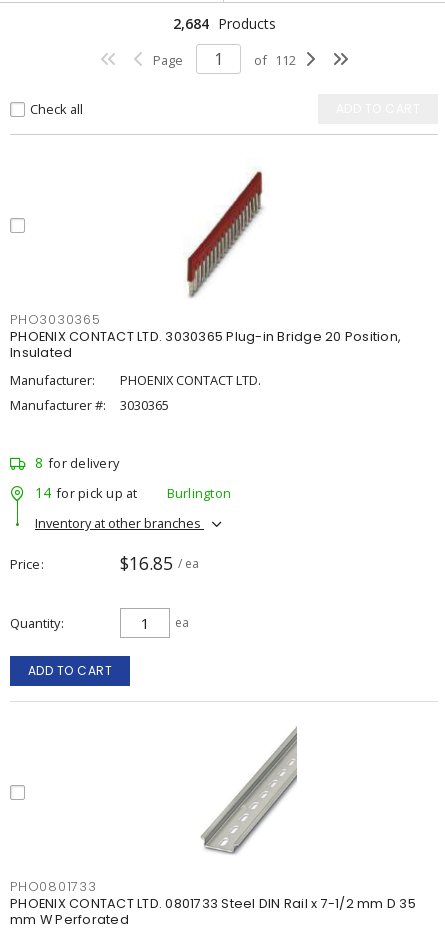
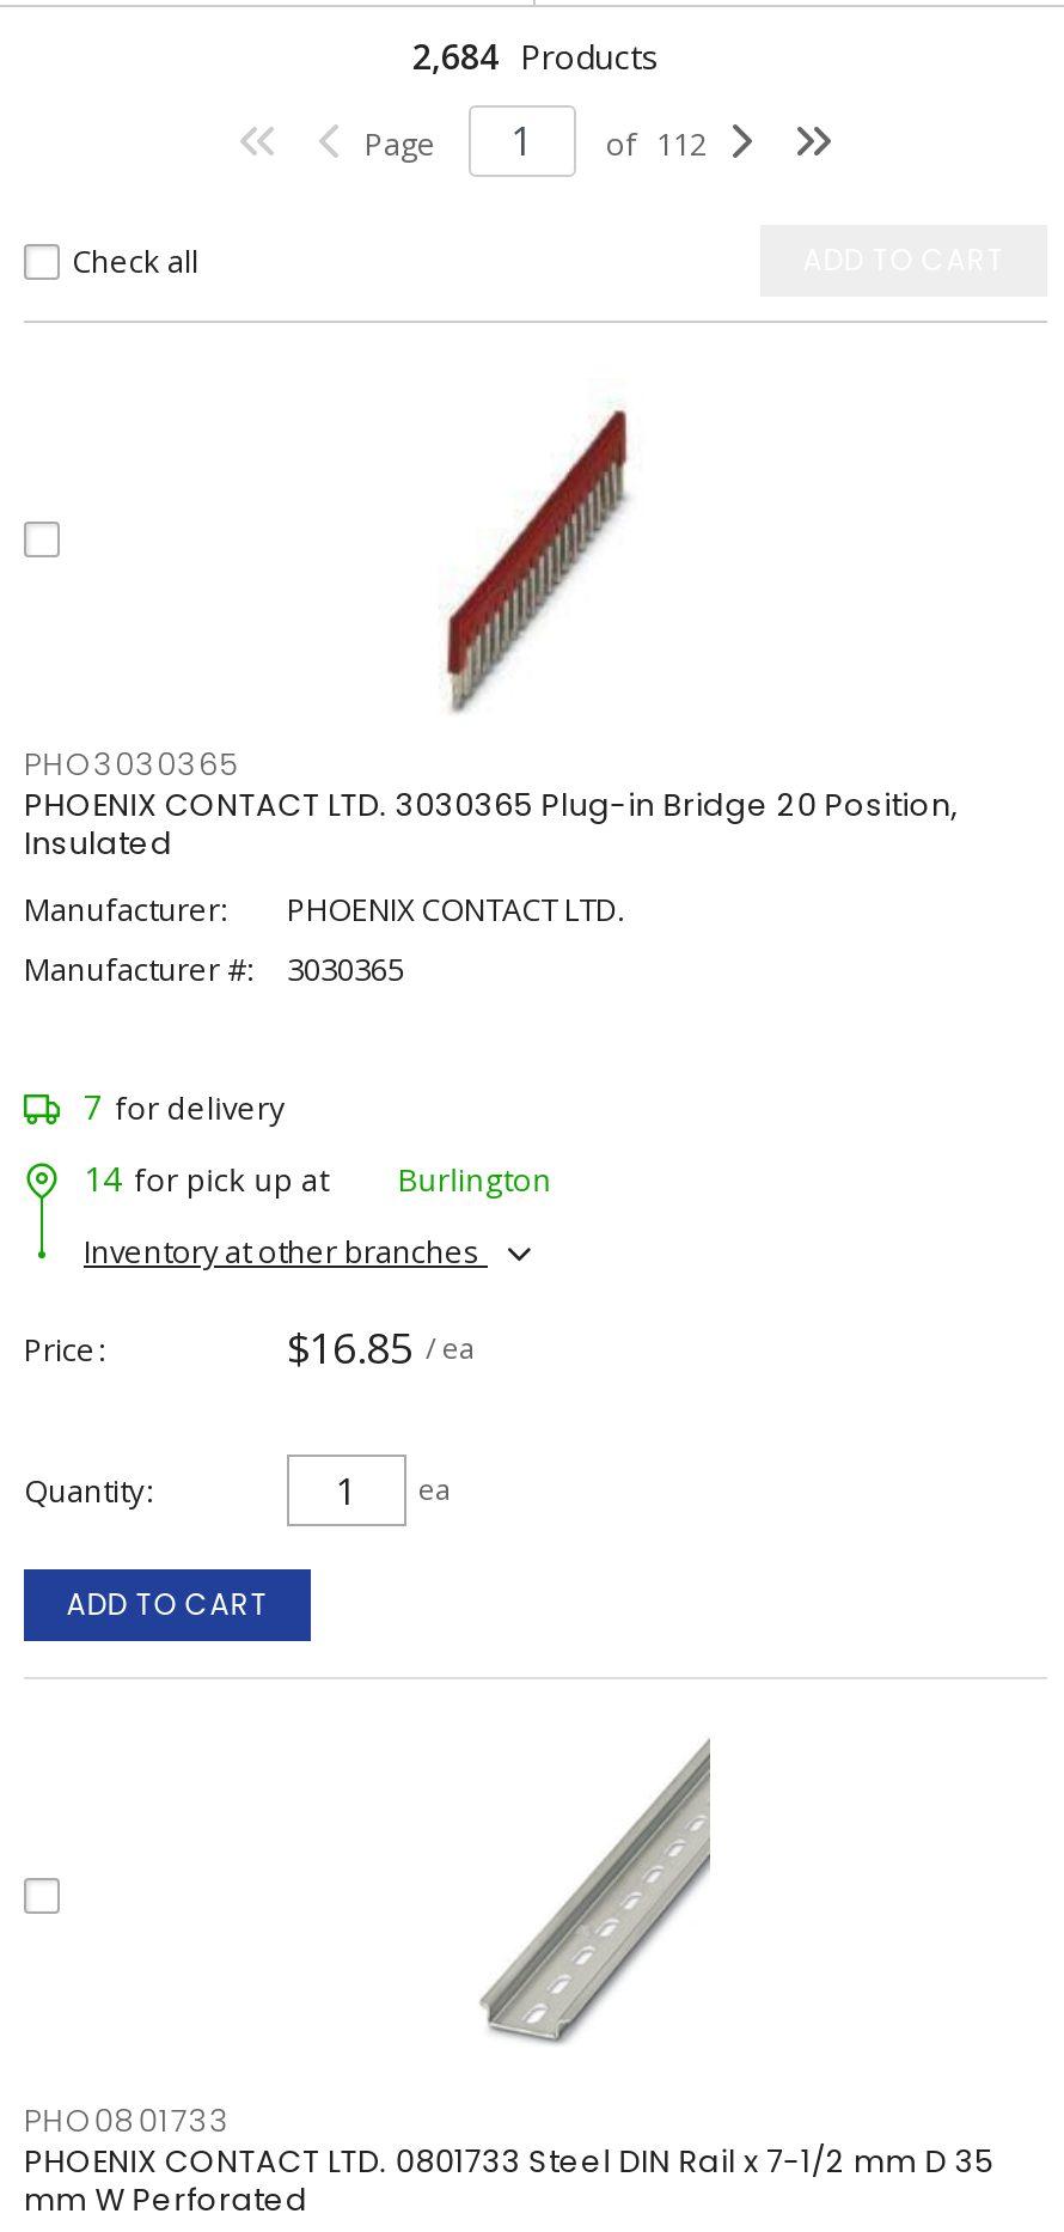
[35,453,119,472] 8 for delivery -> [84,1084,285,1129] 7 for delivery

